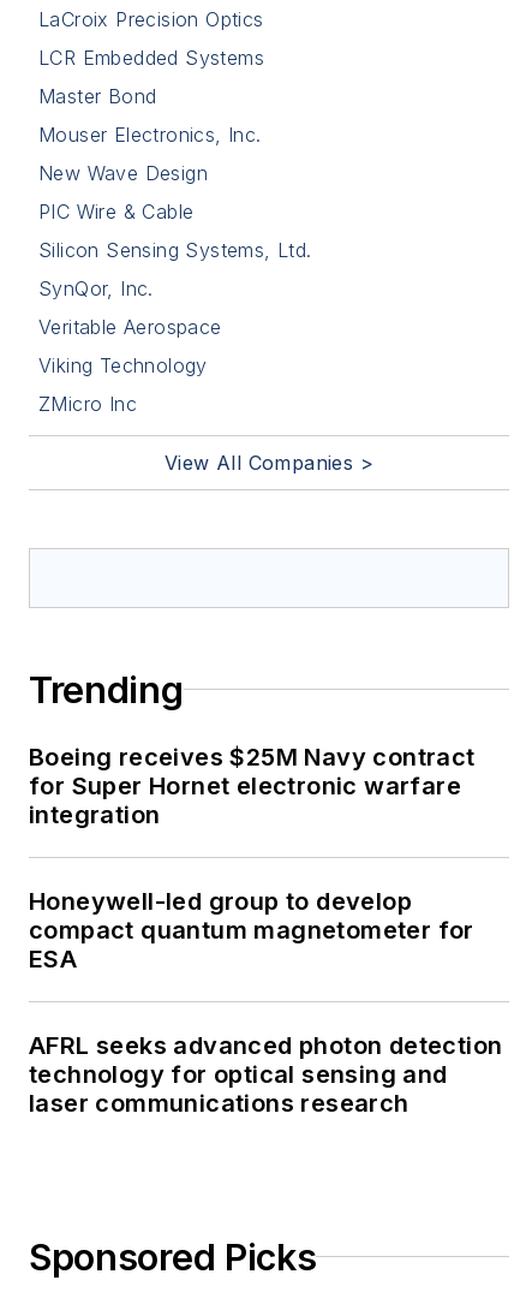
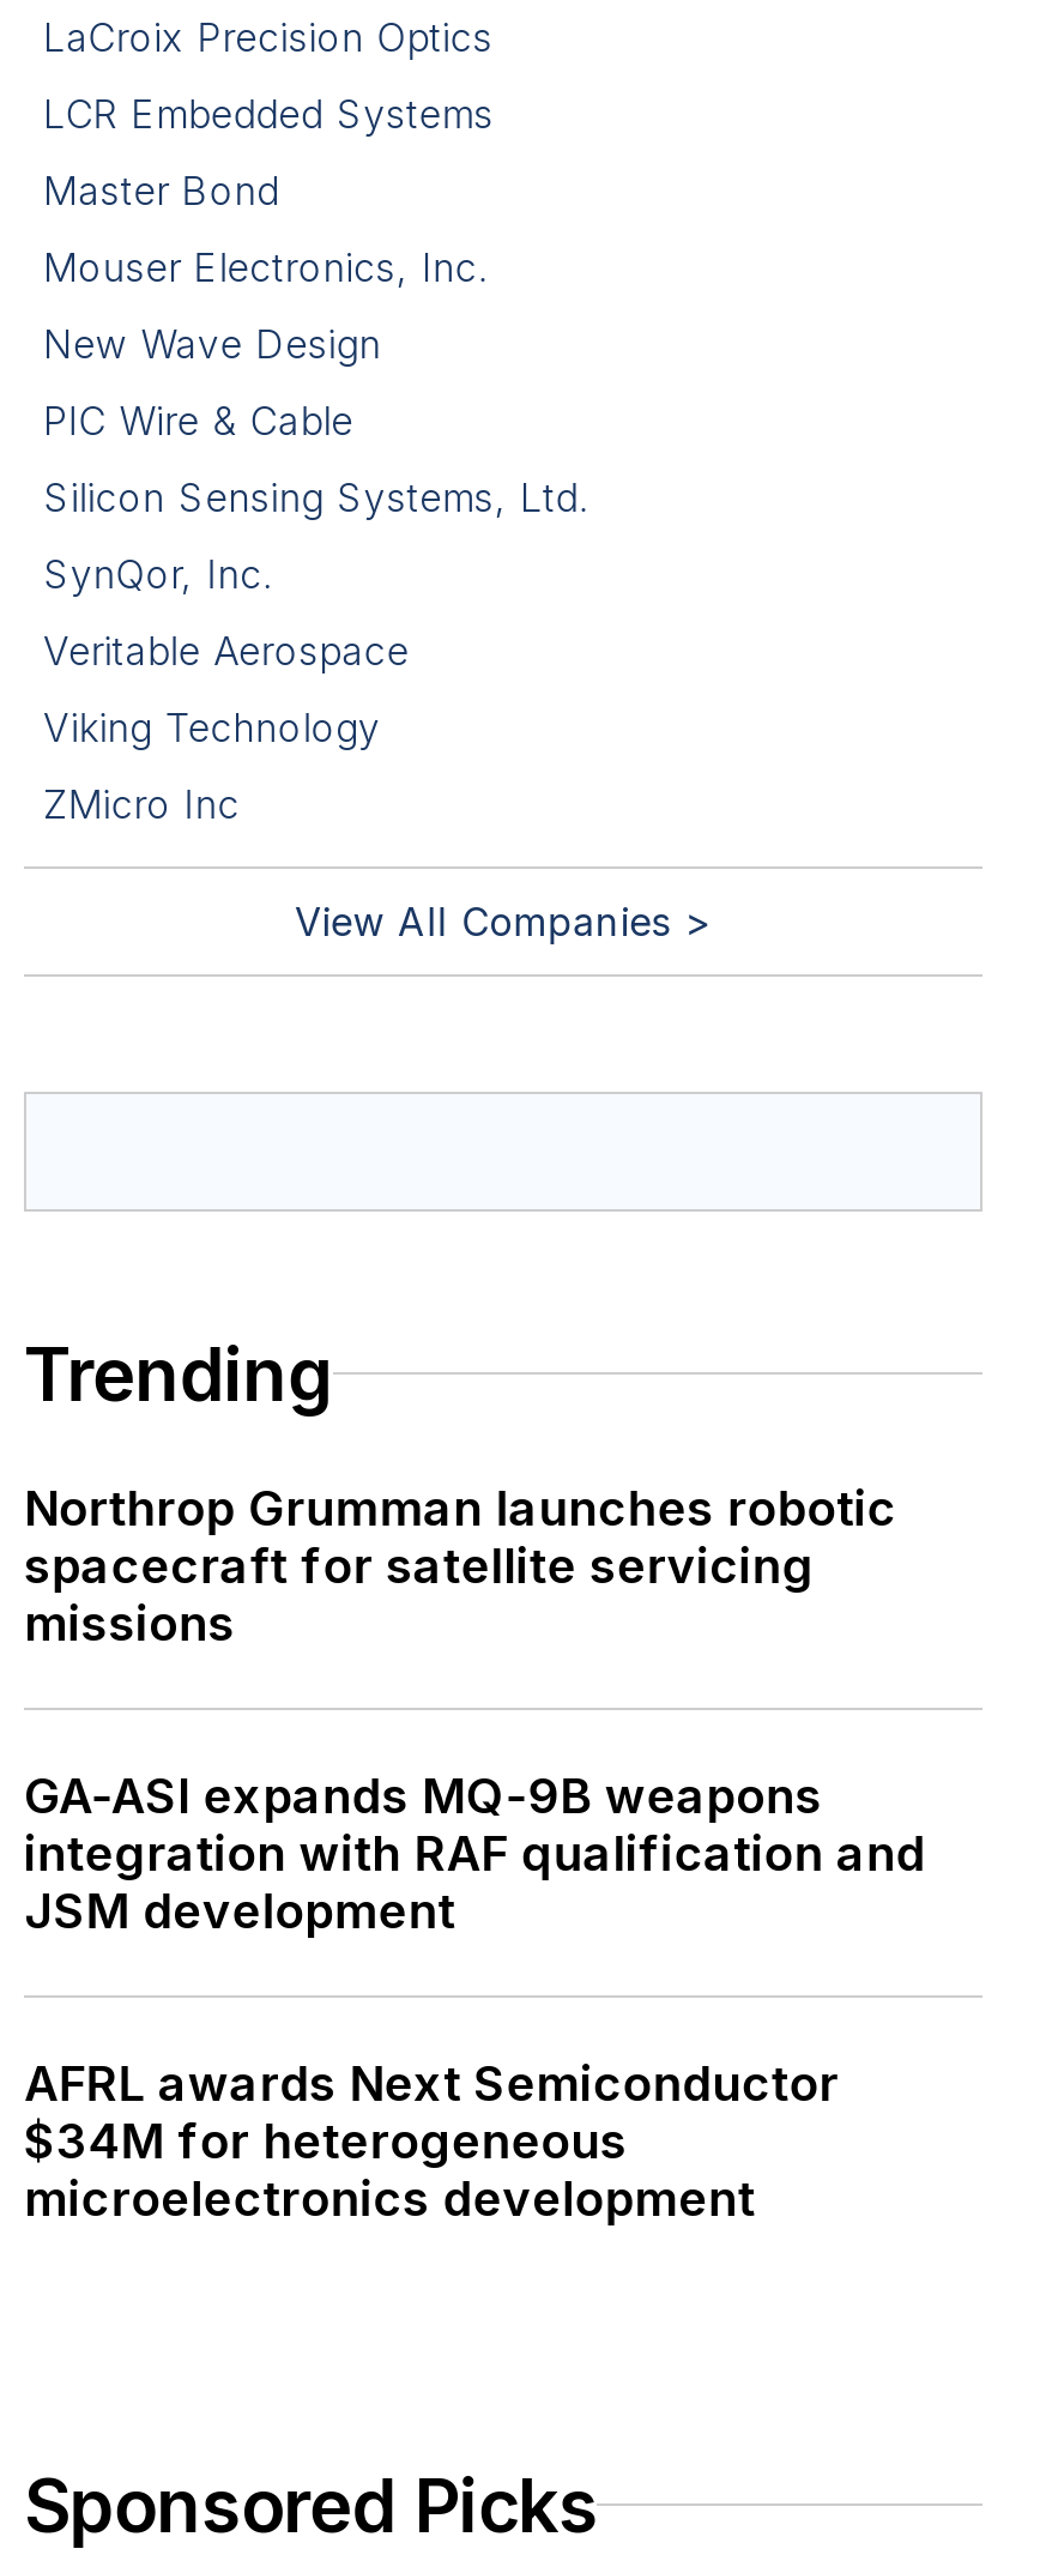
[29,742,475,829] Boeing receives $25M Navy contract | for Super Hornet electronic warfare | integration -> [24,1480,897,1652] Northrop Grumman launches robotic | spacecraft for satellite servicing | missions
[29,887,474,973] Honeywell-led group to develop | compact quantum magnetometer for | ESA -> [24,1767,925,1940] GA-ASI expands MQ-9B weapons | integration with RAF qualification and | JSM development
[29,1031,502,1117] AFRL seeks advanced photon detection | technology for optical sensing and | laser communications research -> [24,2055,839,2227] AFRL awards Next Semiconductor | $34M for heterogeneous | microelectronics development

